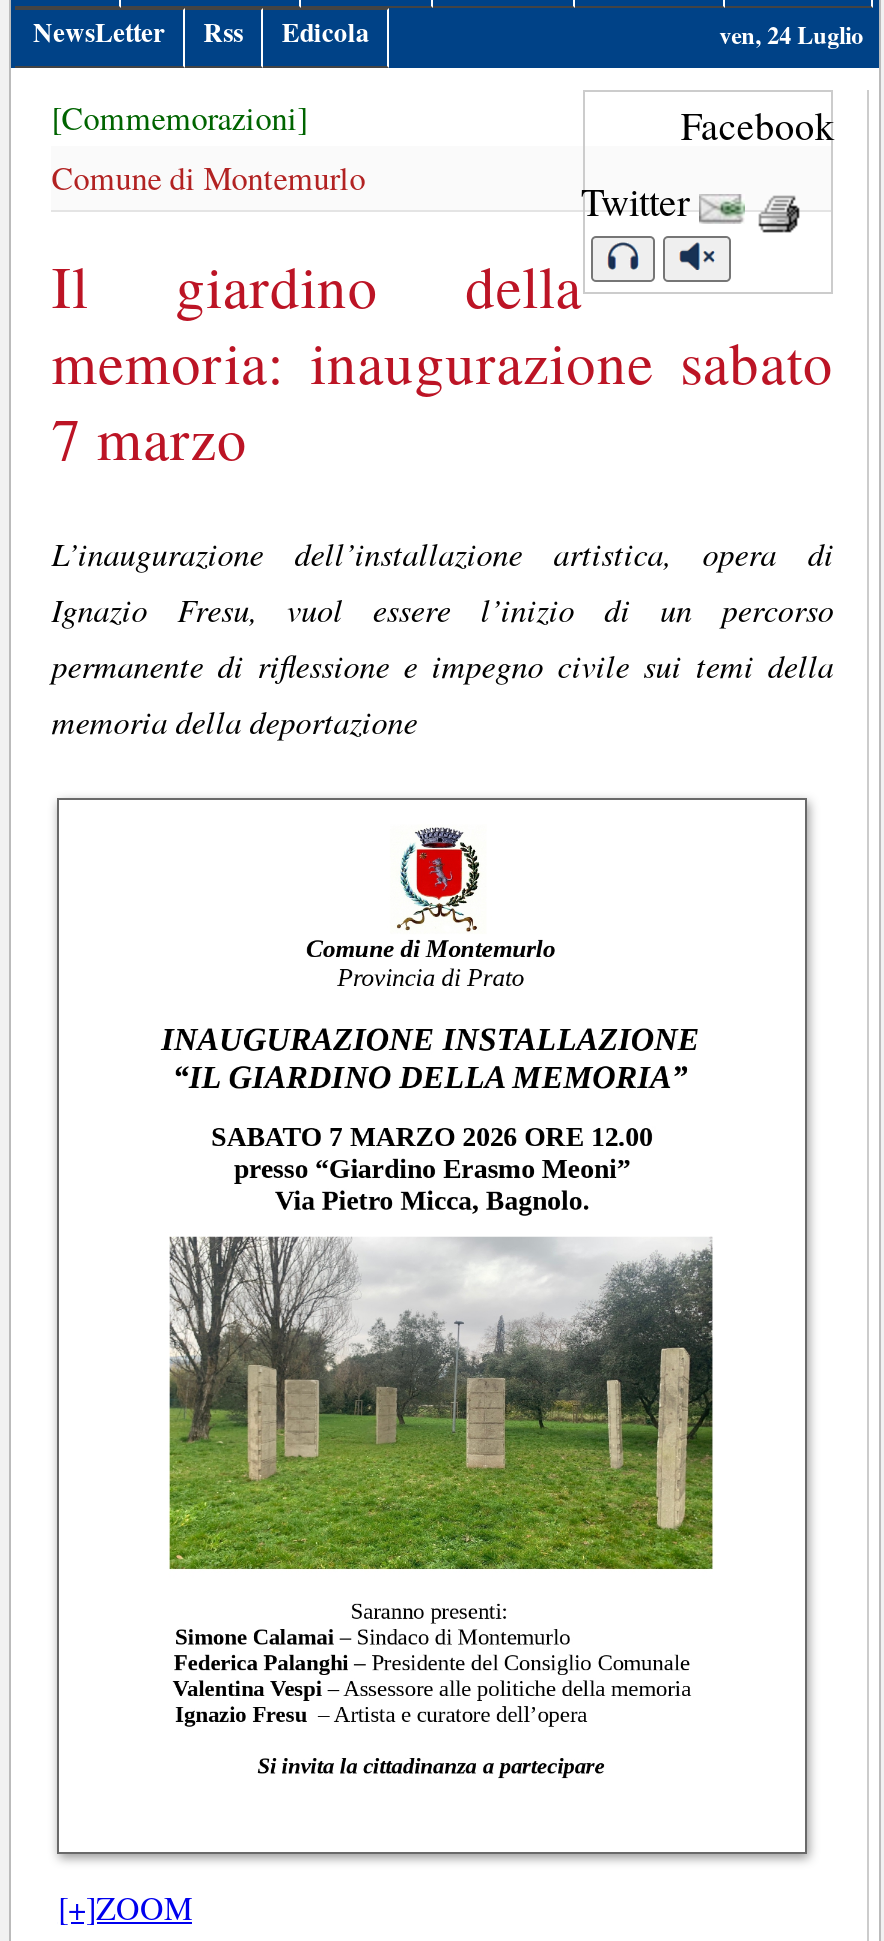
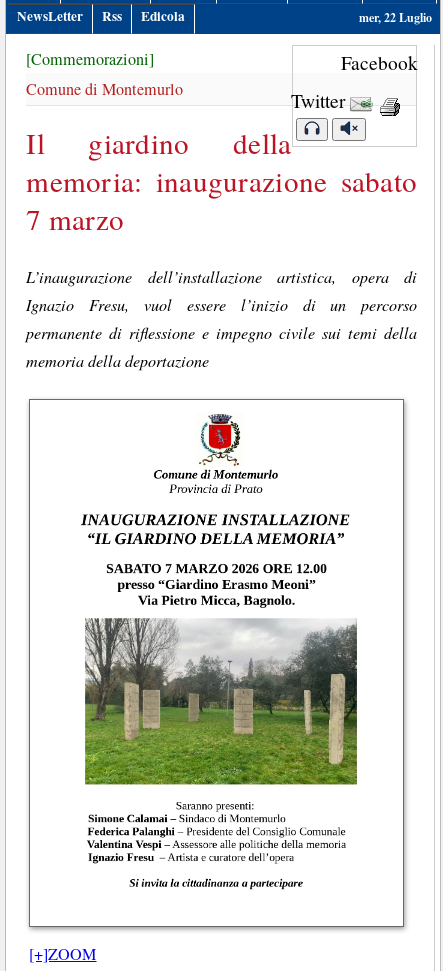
[719,19,863,53] ven, 24 Luglio -> [359,9,432,26] mer, 22 Luglio

